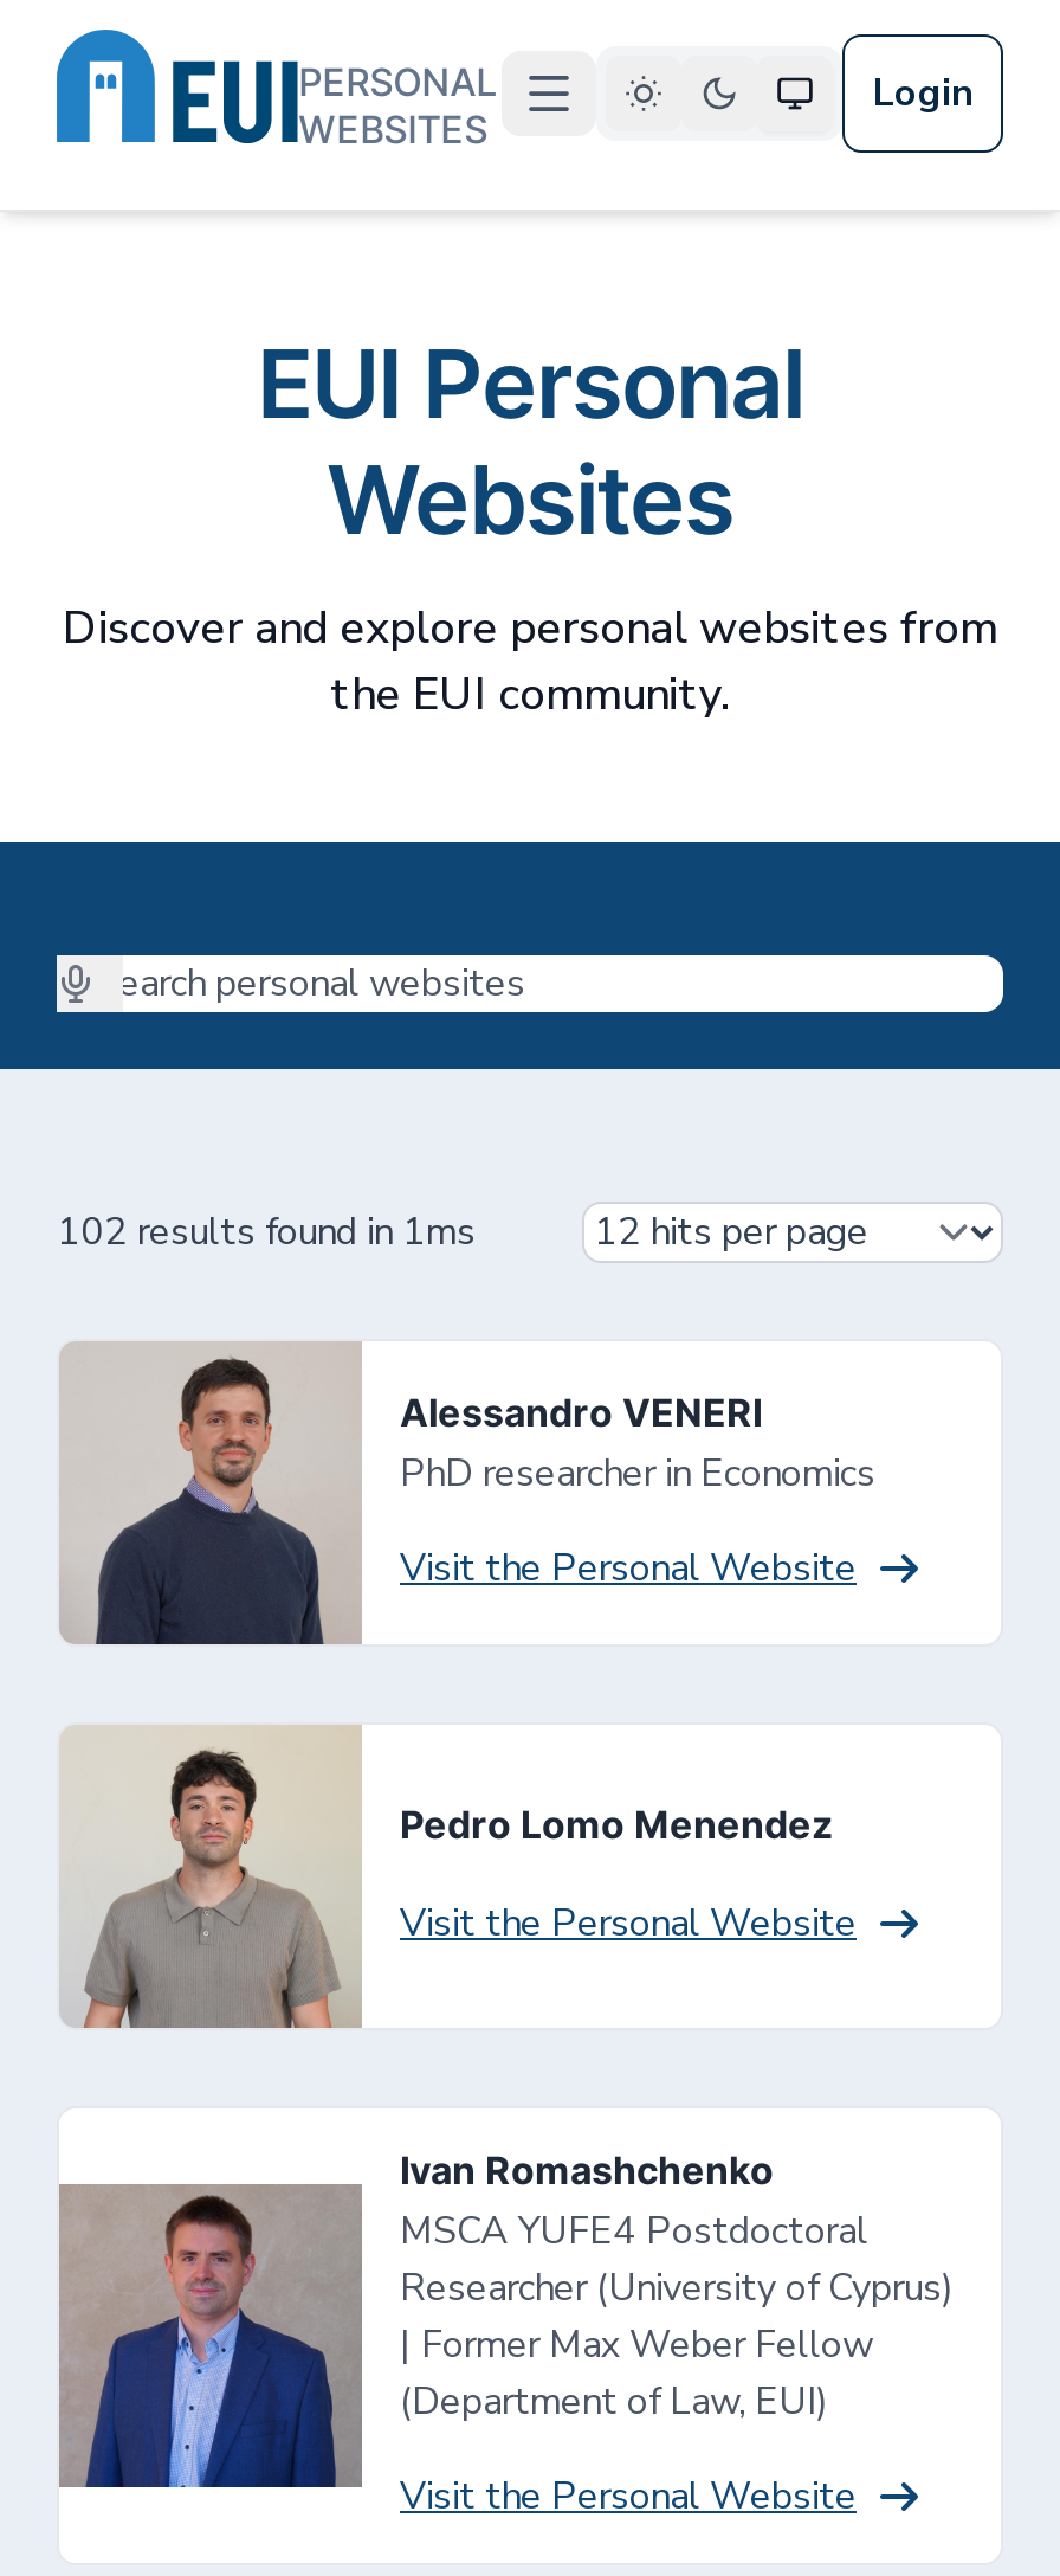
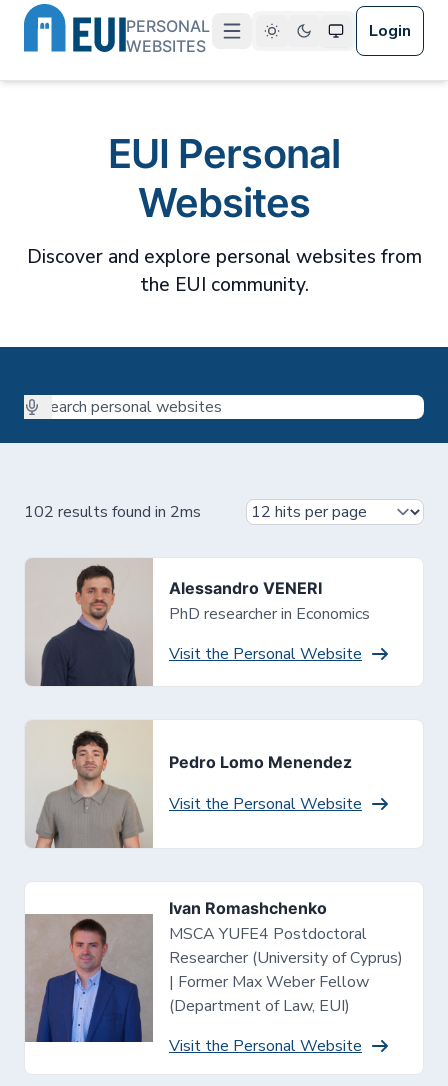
[57,1206,476,1258] 102 results found in 1ms -> [24,501,201,523] 102 results found in 2ms

